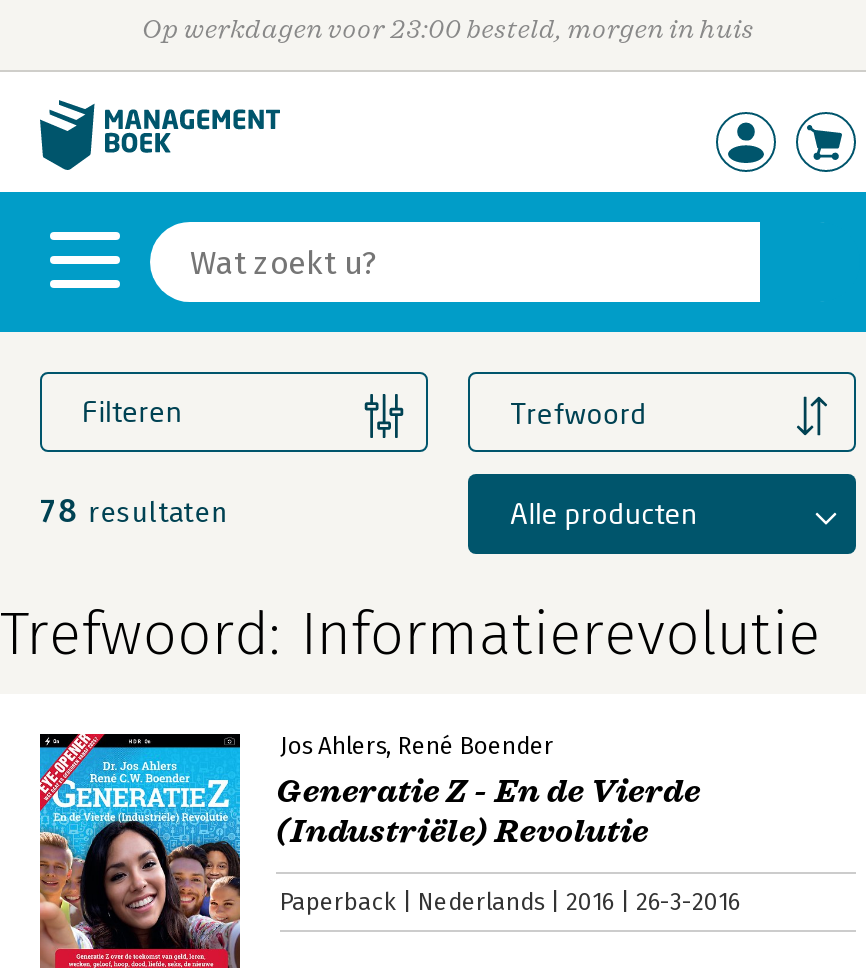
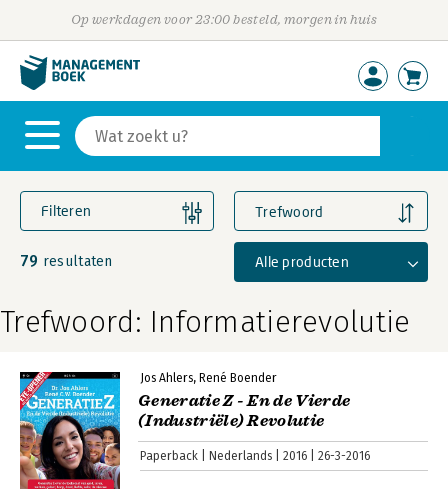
[40,493,227,531] 78 resultaten -> [20,251,113,270] 79 resultaten

